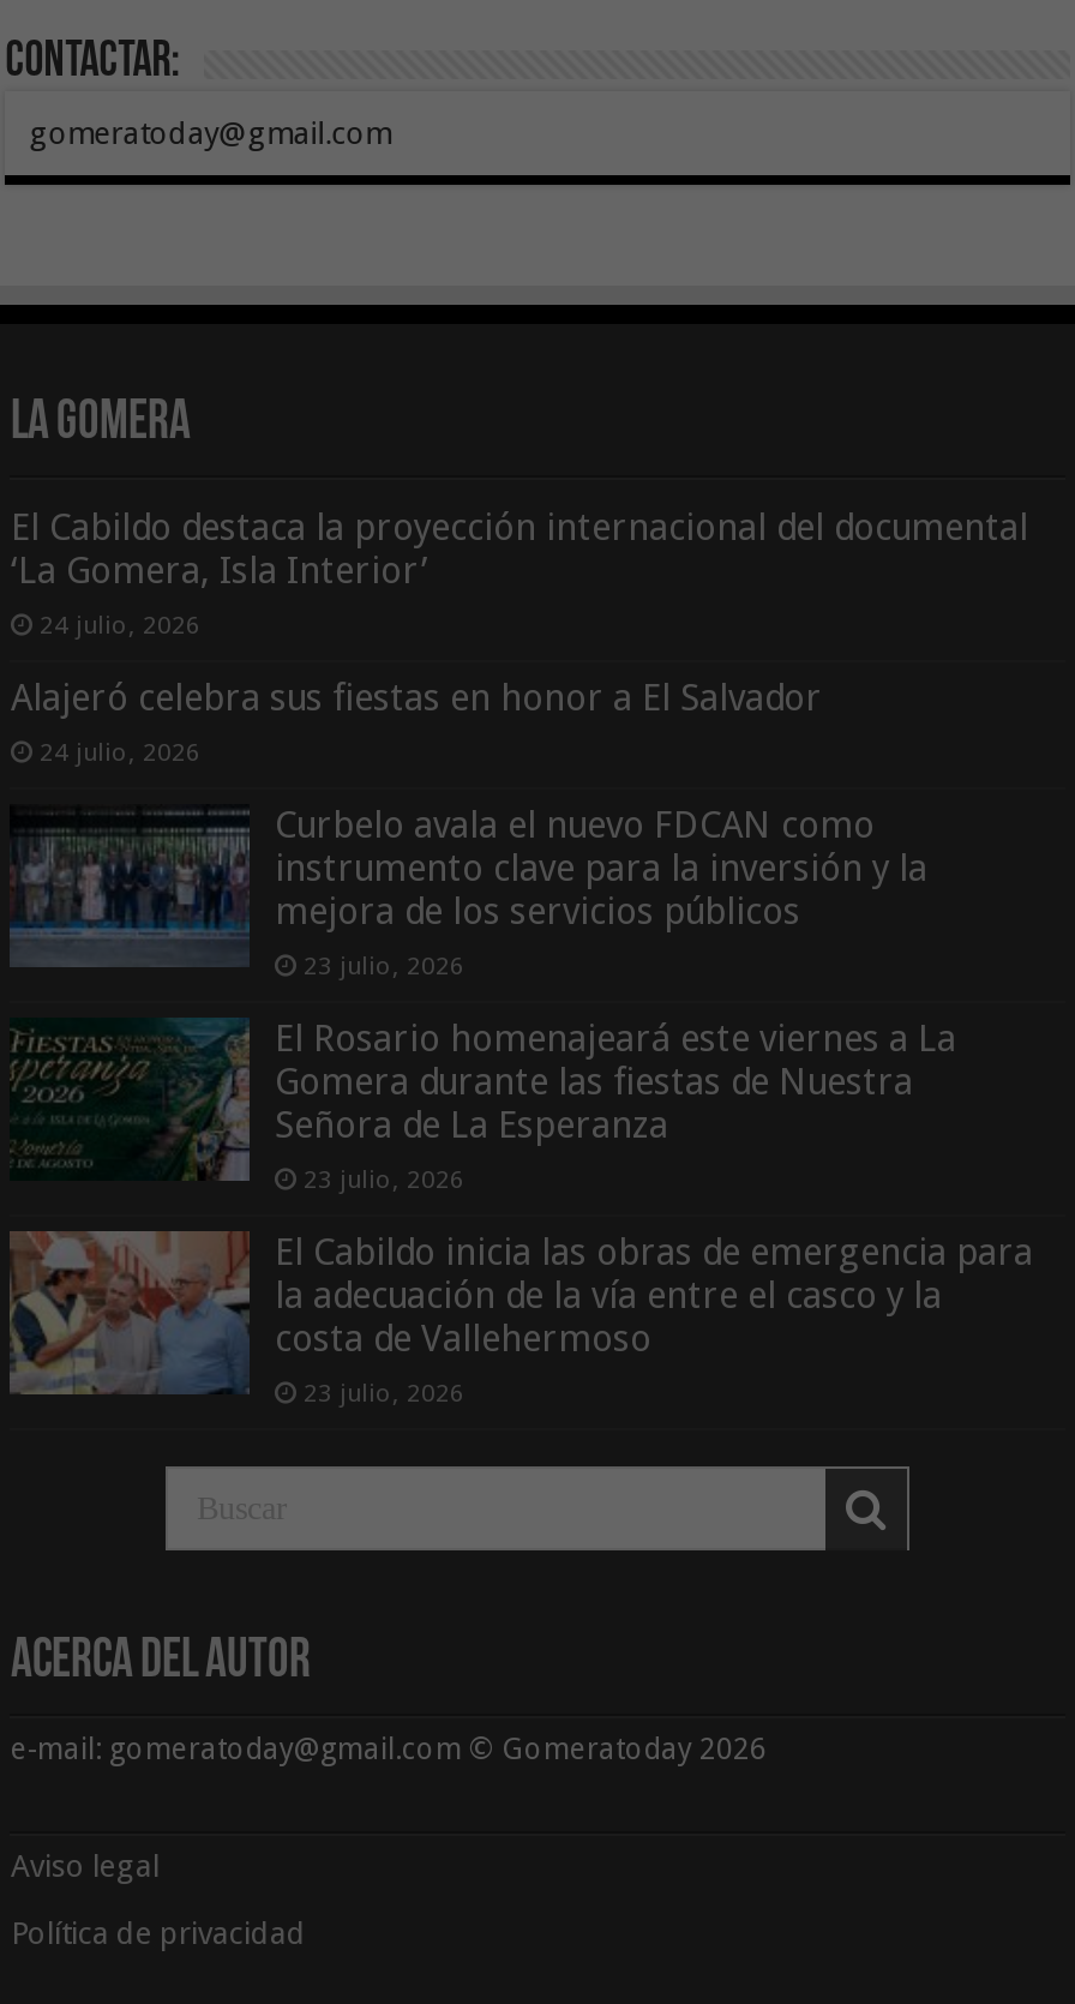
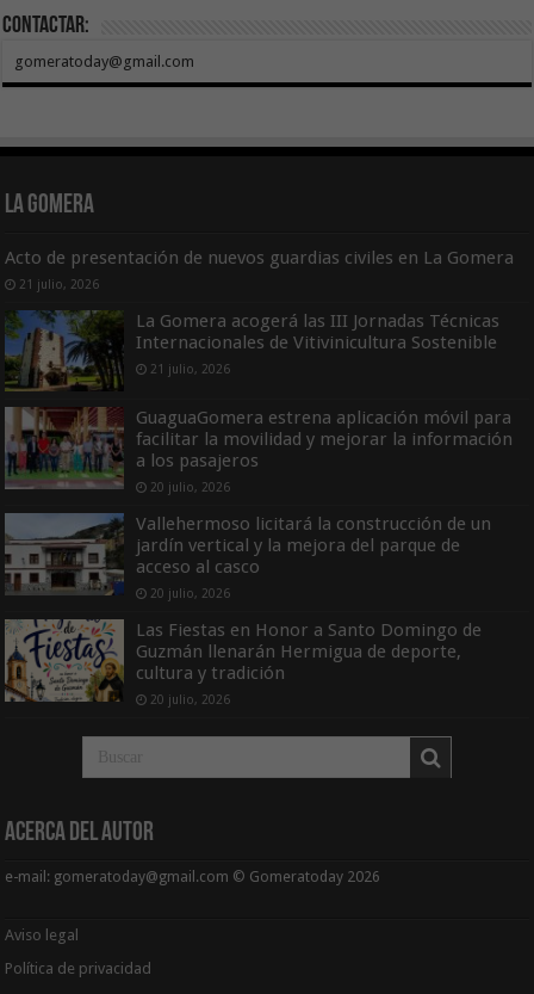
[11,506,1028,638] El Cabildo destaca la proyección internacional del documental | ‘La Gomera, Isla Interior’ | 24 julio, 2026 -> [5,247,514,292] Acto de presentación de nuevos guardias civiles en La Gomera | 21 julio, 2026
[11,676,822,765] Alajeró celebra sus fiestas en honor a El Salvador | 24 julio, 2026 -> [136,311,500,376] La Gomera acogerá las III Jornadas Técnicas | Internacionales de Vitivinicultura Sostenible | 21 julio, 2026
[10,804,927,979] [image] | Curbelo avala el nuevo FDCAN como | instrumento clave para la inversión y la | mejora de los servicios públicos | 23 julio, 2026 -> [4,406,513,495] [image] | GuaguaGomera estrena aplicación móvil para | facilitar la movilidad y mejorar la información | a los pasajeros | 20 julio, 2026
[10,1016,956,1192] [image] | El Rosario homenajeará este viernes a La | Gomera durante las fiestas de Nuestra | Señora de La Esperanza | 23 julio, 2026 -> [4,512,492,601] [image] | Vallehermoso licitará la construcción de un | jardín vertical y la mejora del parque de | acceso al casco | 20 julio, 2026
[10,1230,1033,1406] [image] | El Cabildo inicia las obras de emergencia para | la adecuación de la vía entre el casco y la | costa de Vallehermoso | 23 julio, 2026 -> [5,618,482,707] [image] | Las Fiestas en Honor a Santo Domingo de | Guzmán llenarán Hermigua de deporte, | cultura y tradición | 20 julio, 2026

